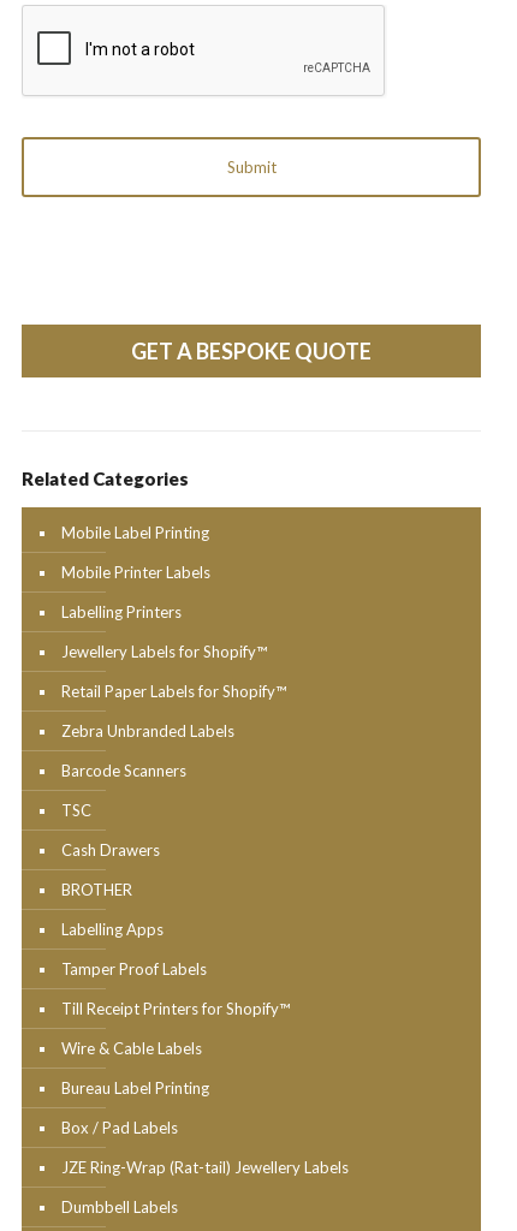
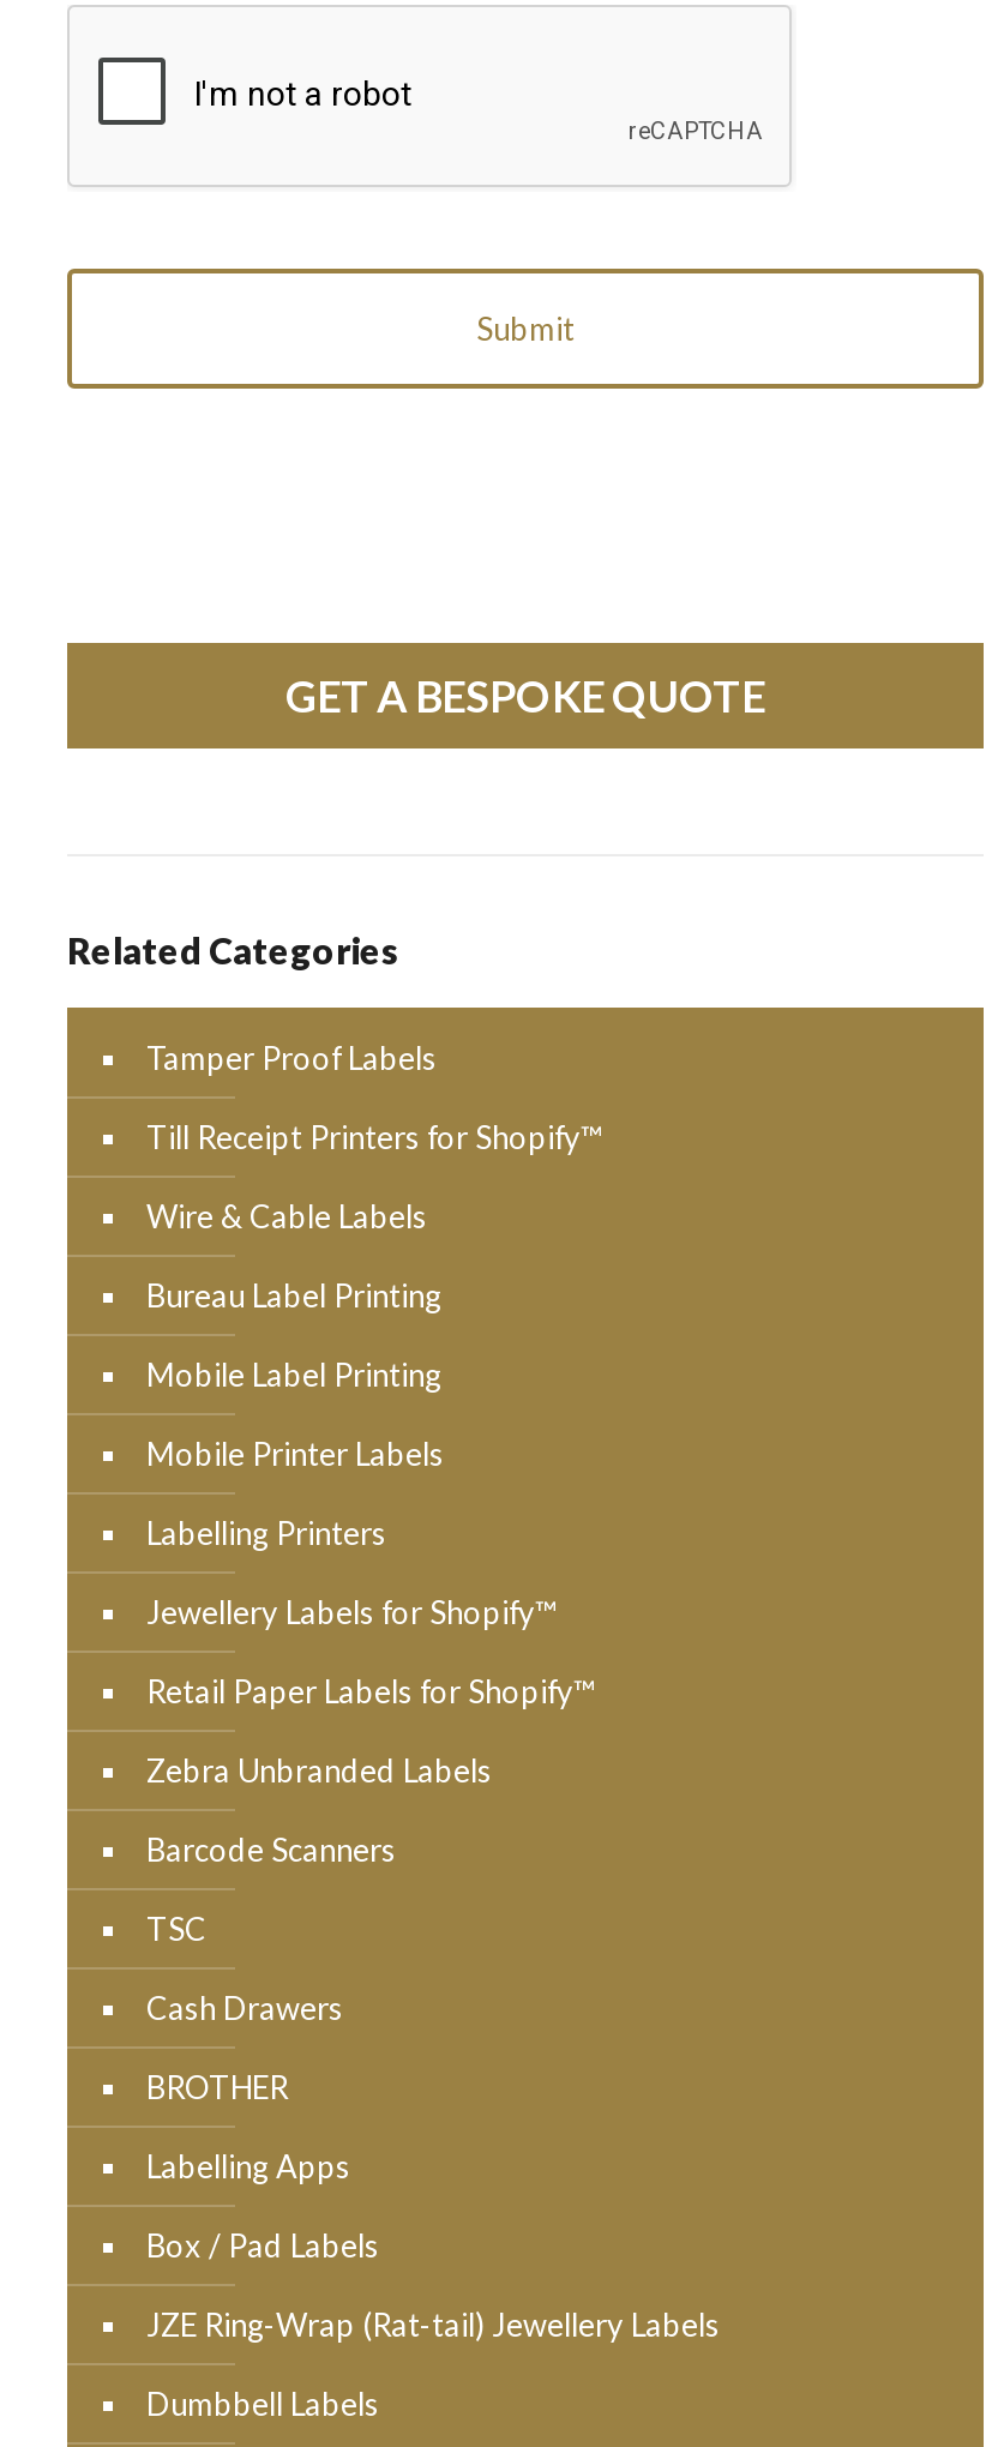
moved [61,523,286,939] -> [146,1355,595,2186]: Mobile Label Printing | Mobile Printer Labels | Labelling Printers | ... | BROTHER | Labelling Apps
moved [61,959,290,1098] -> [146,1039,602,1315]: Tamper Proof Labels | Till Receipt Printers for Shopify™ | Wire & Cable Labels | Bureau Label Printing

